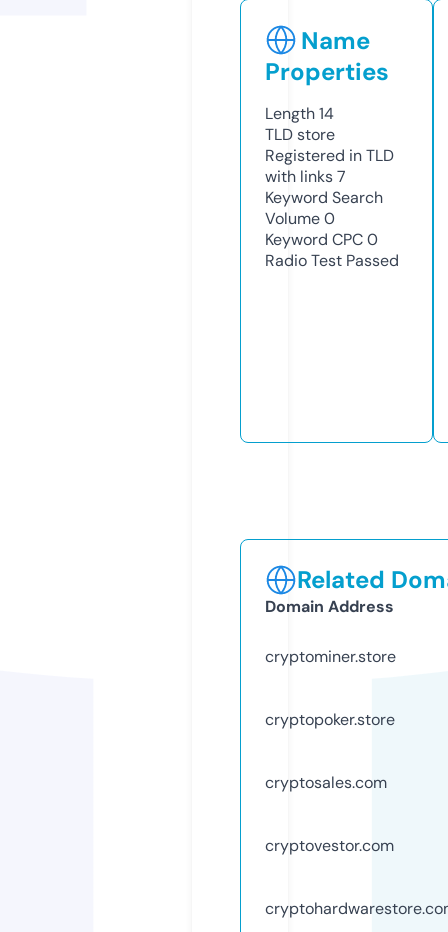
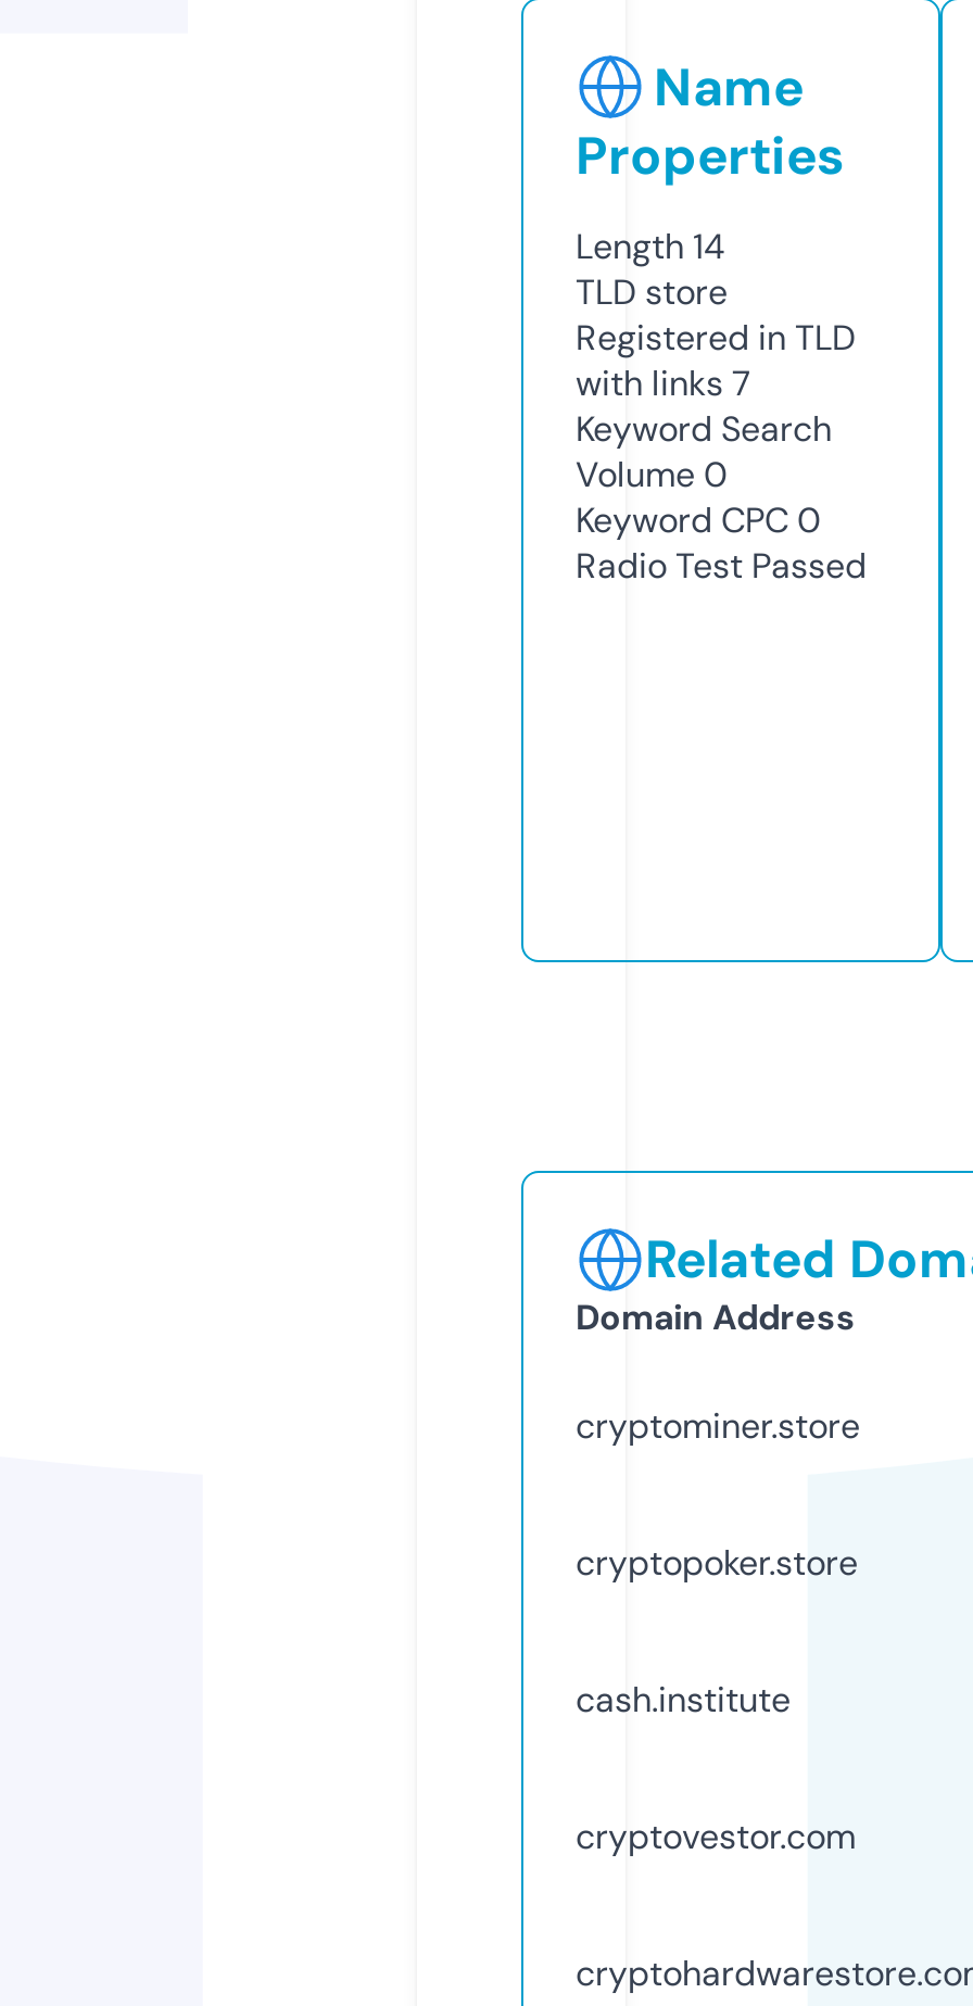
[265,772,387,793] cryptosales.com -> [576,1676,791,1722] cash.institute

